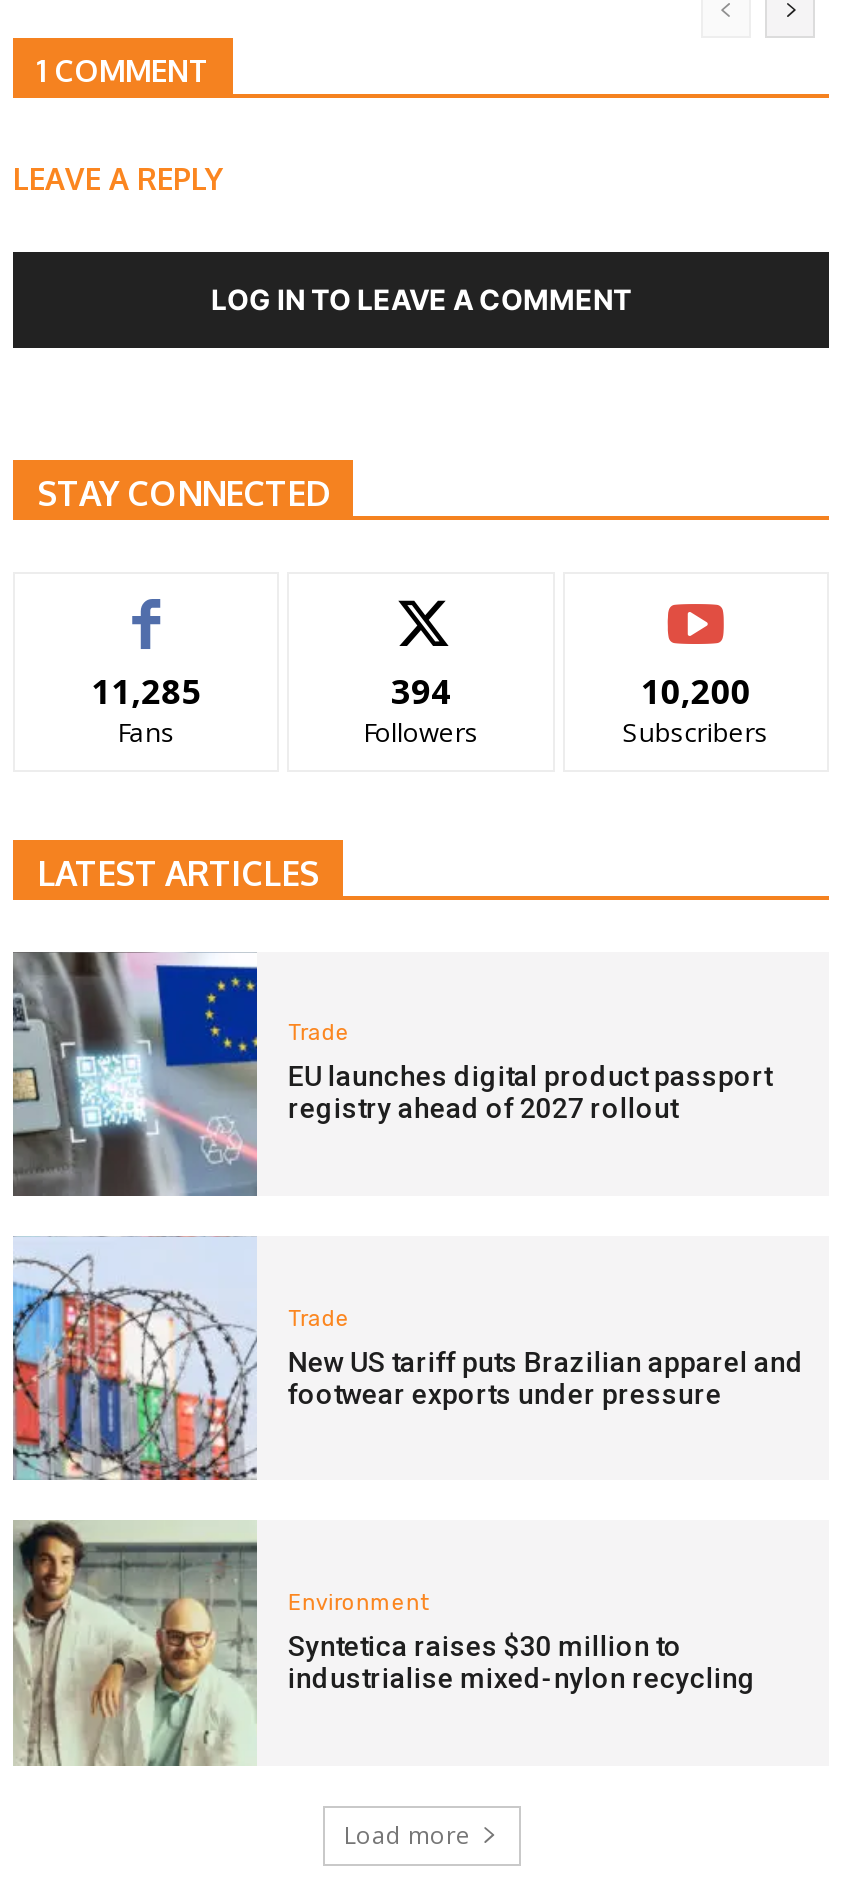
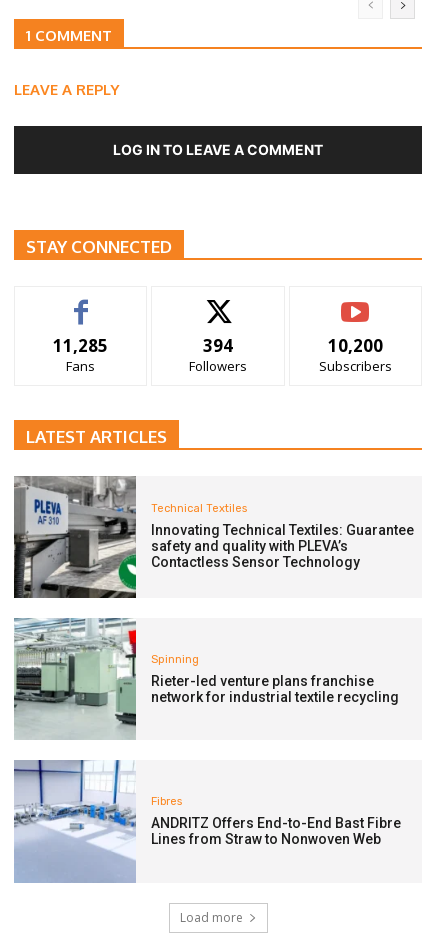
[11,952,772,1198] [image] | Trade | EU launches digital product passport | registry ahead of 2027 rollout -> [13,476,414,599] [image] | Technical Textiles | Innovating Technical Textiles: Guarantee | safety and quality with PLEVA’s | Contactless Sensor Technology
[11,1238,804,1482] [image] | Trade | New US tariff puts Brazilian apparel and | footwear exports under pressure -> [13,618,399,740] [image] | Spinning | Rieter-led venture plans franchise | network for industrial textile recycling
[13,1520,756,1766] [image] | Environment | Syntetica raises $30 million to | industrialise mixed-nylon recycling -> [14,760,401,883] [image] | Fibres | ANDRITZ Offers End-to-End Bast Fibre | Lines from Straw to Nonwoven Web

